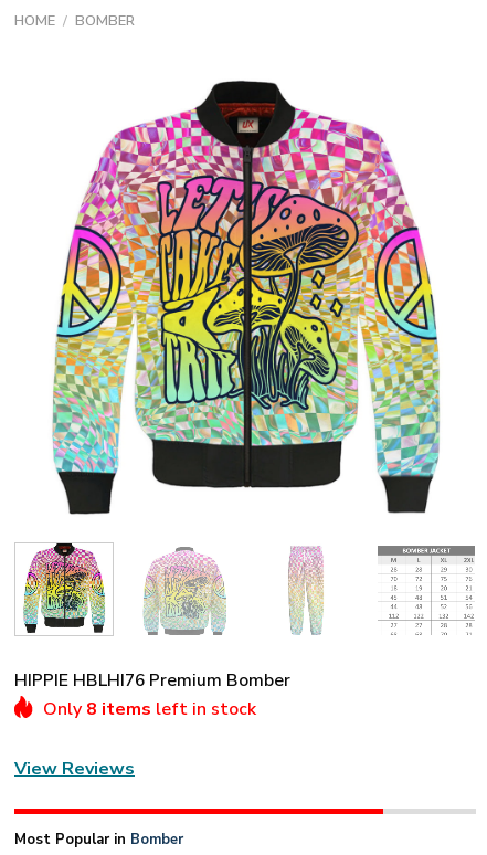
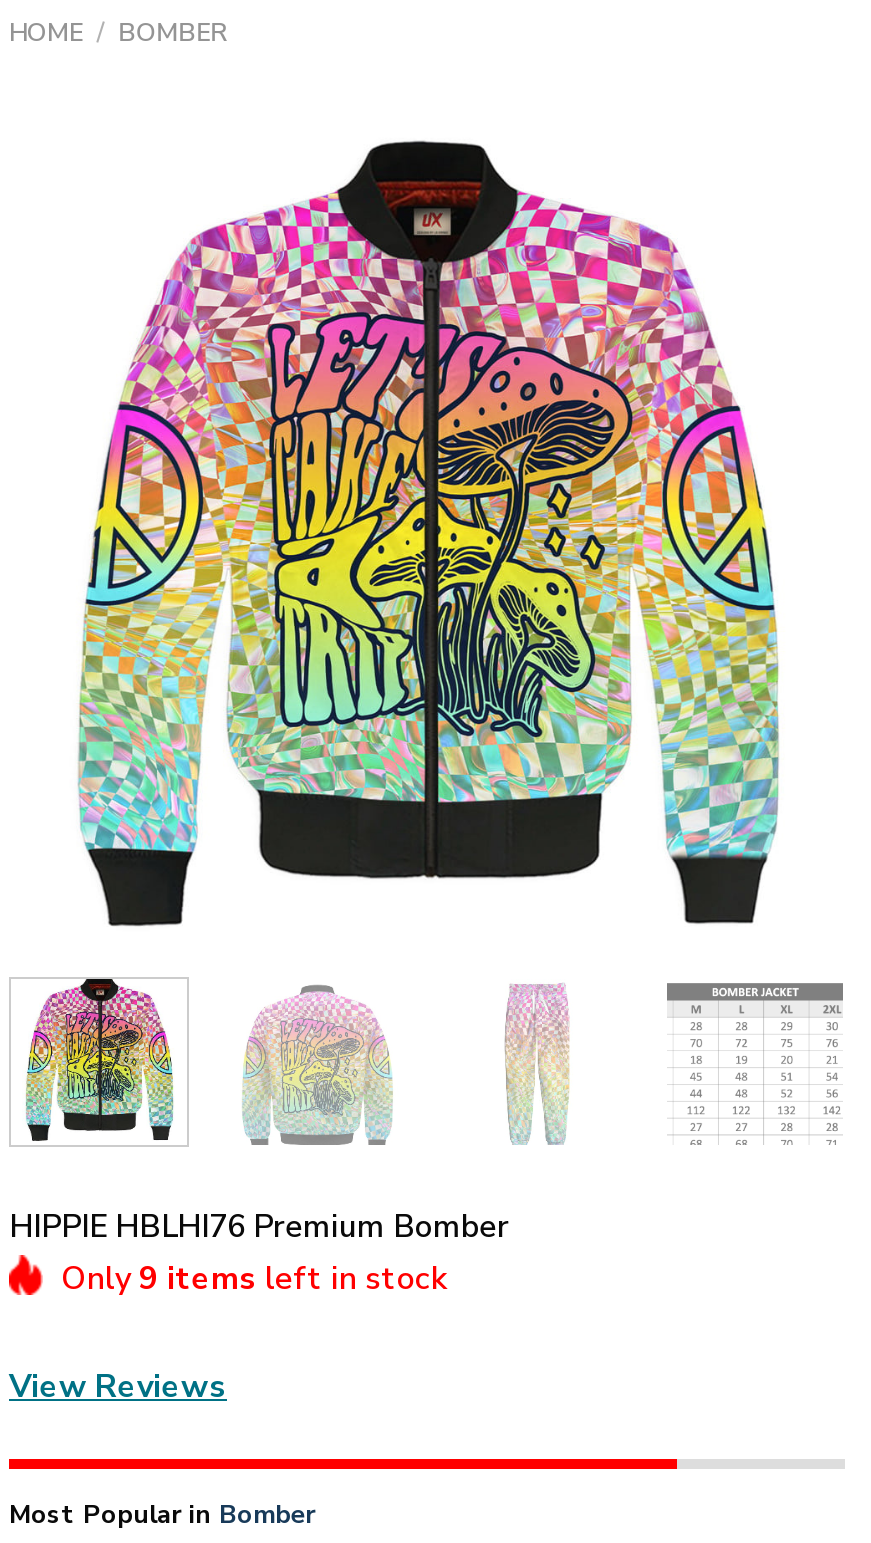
[43,696,256,721] Only 8 items left in stock -> [61,1256,447,1300] Only 9 items left in stock

